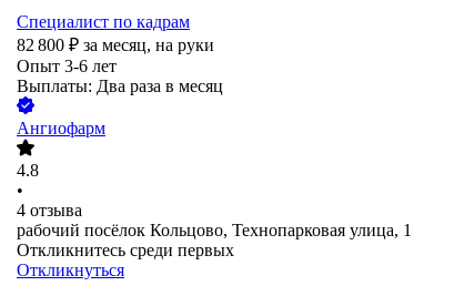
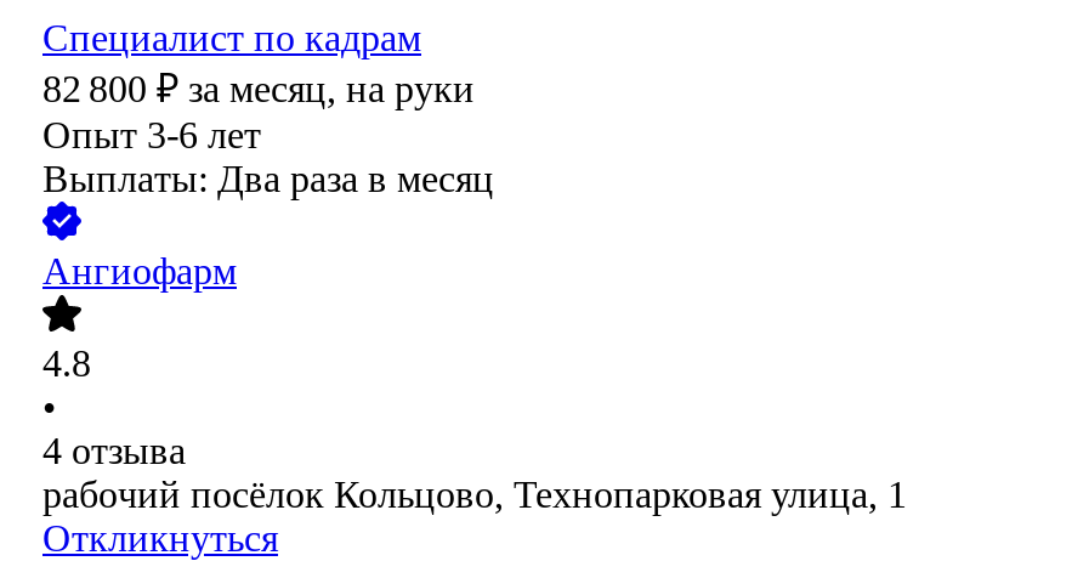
[17,241,234,260] Откликнитесь среди первых -> none

